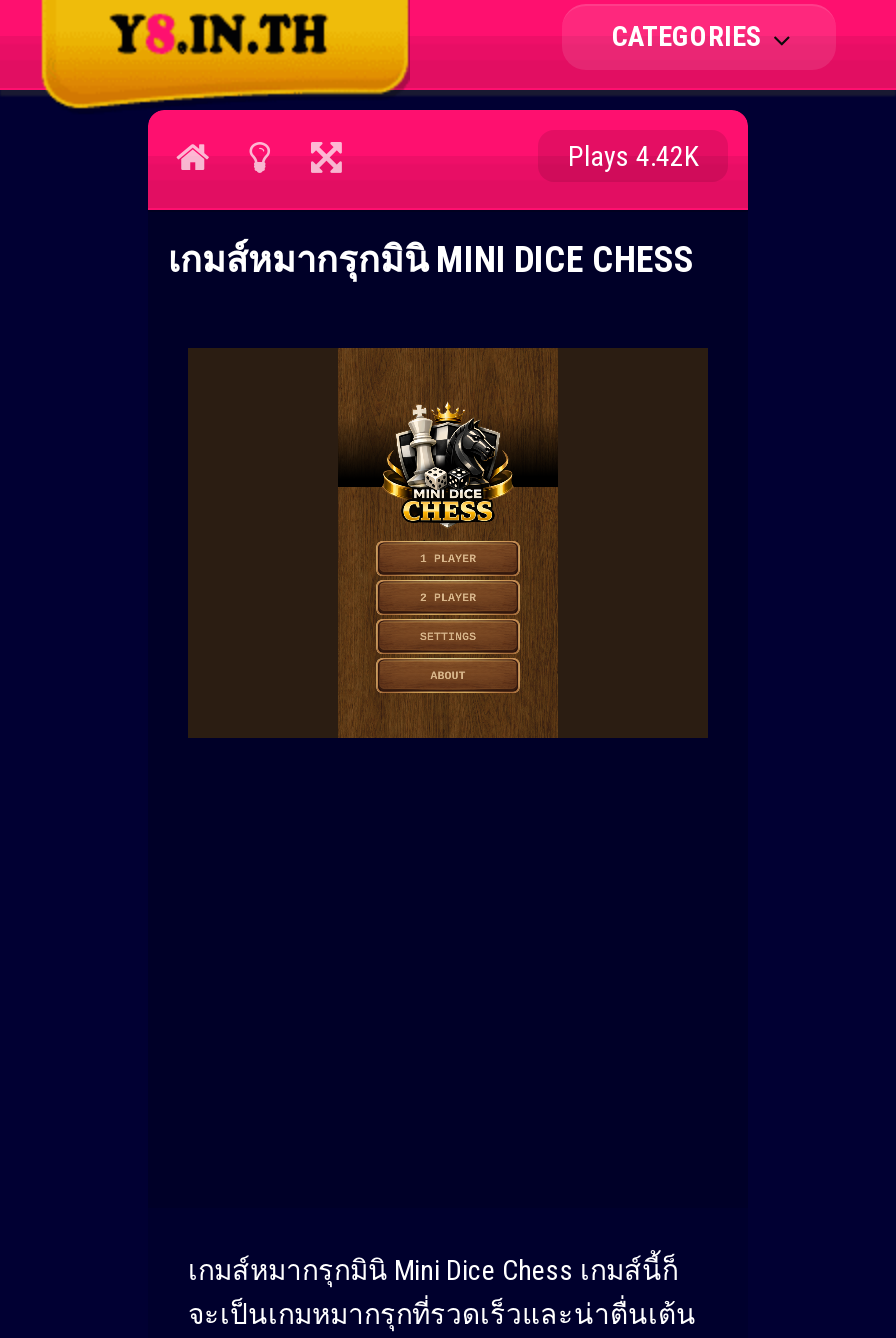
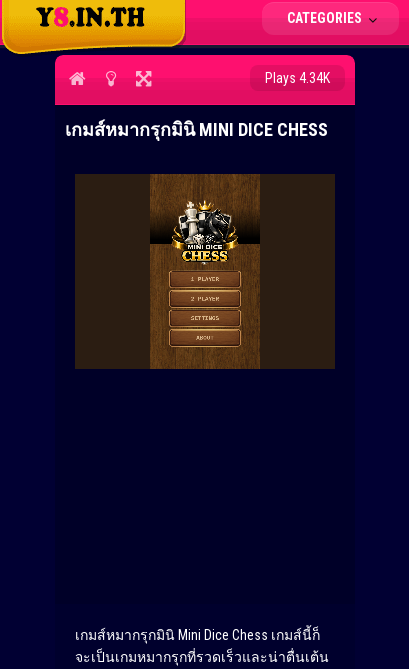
[568,140,698,172] Plays 4.42K -> [265,70,330,86] Plays 4.34K

